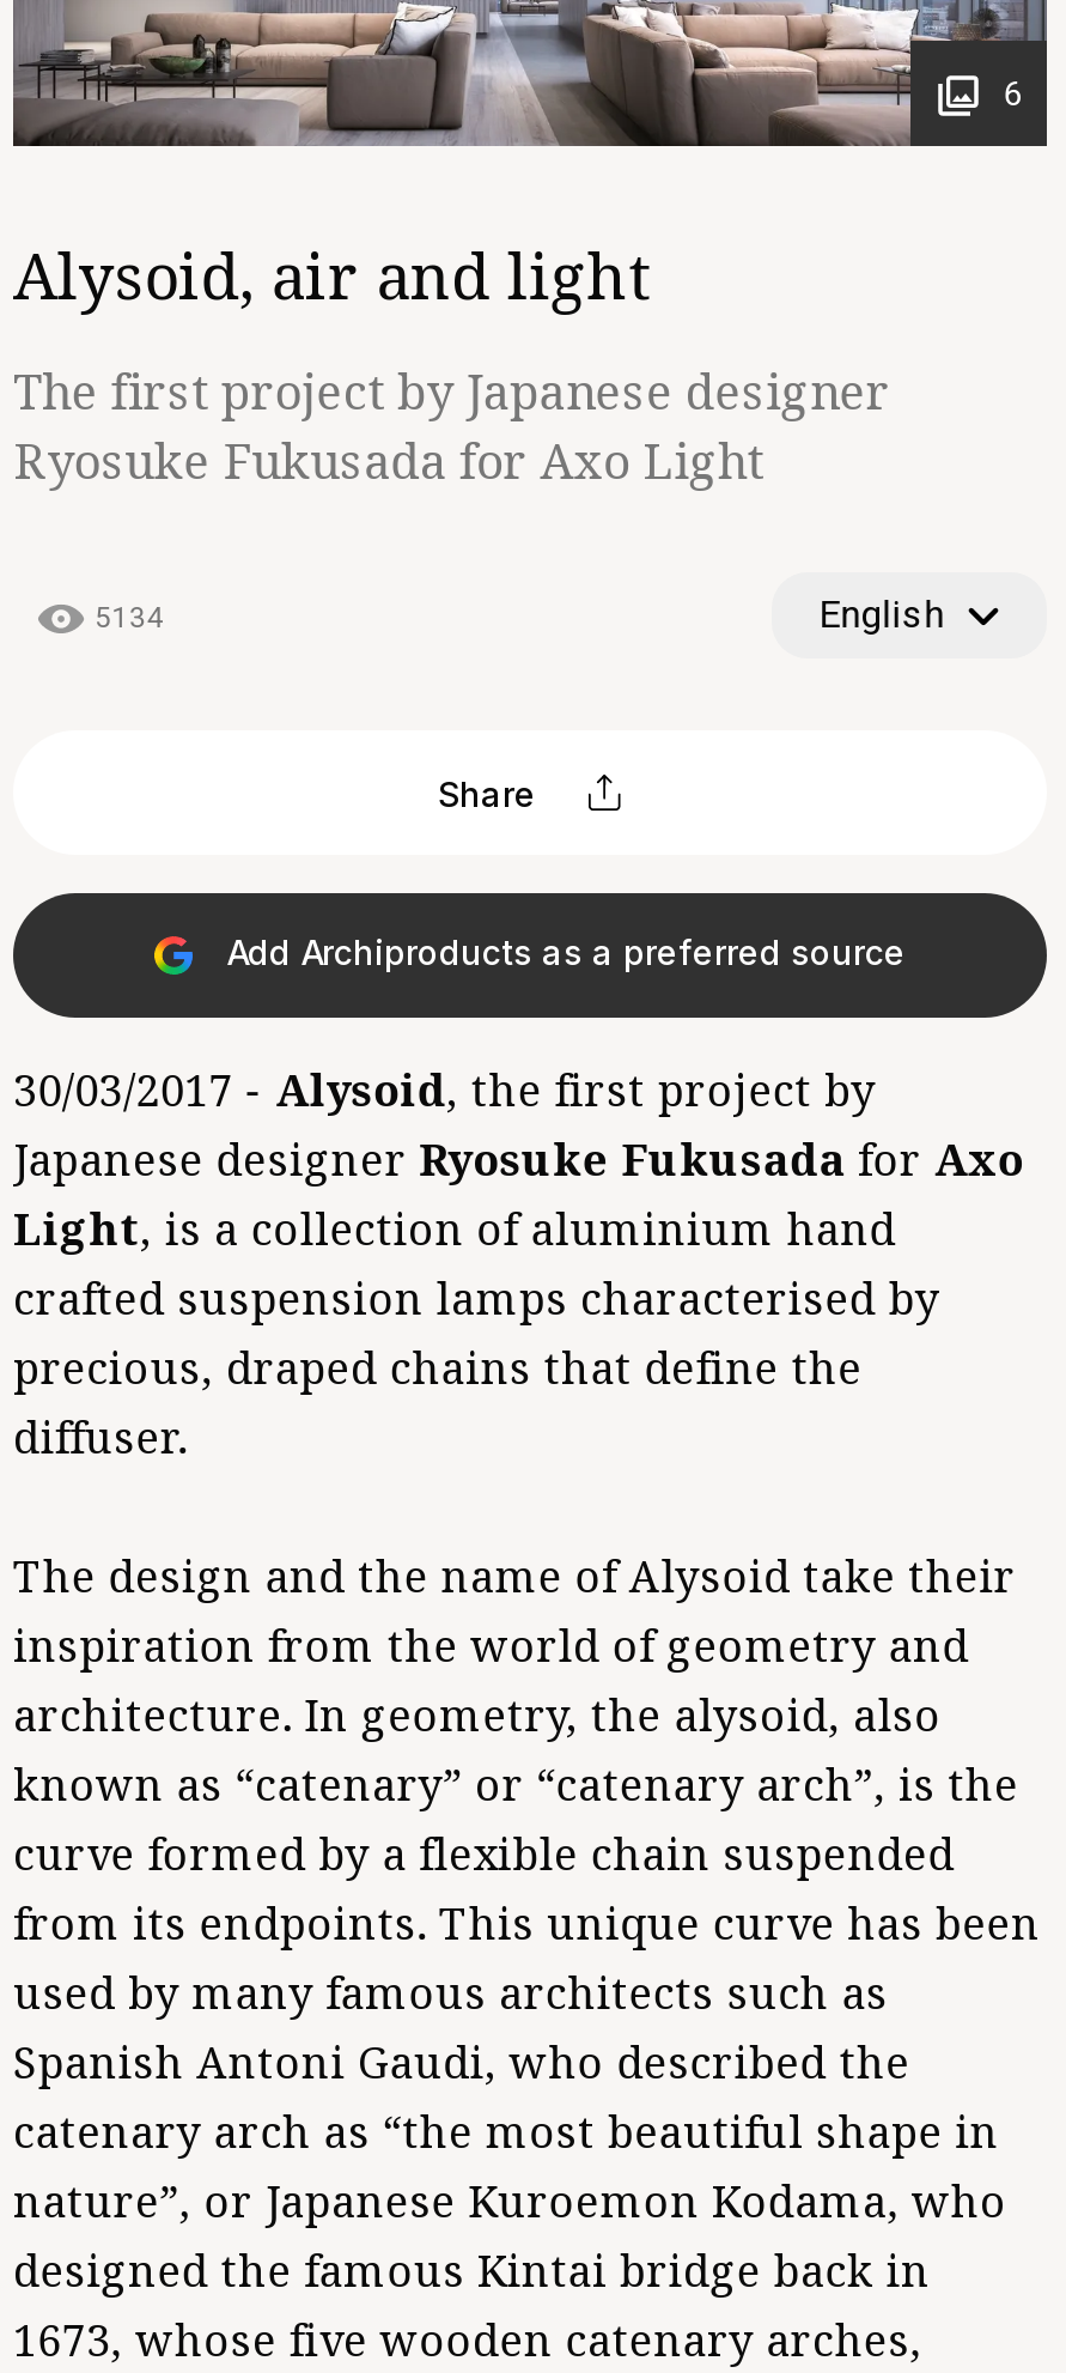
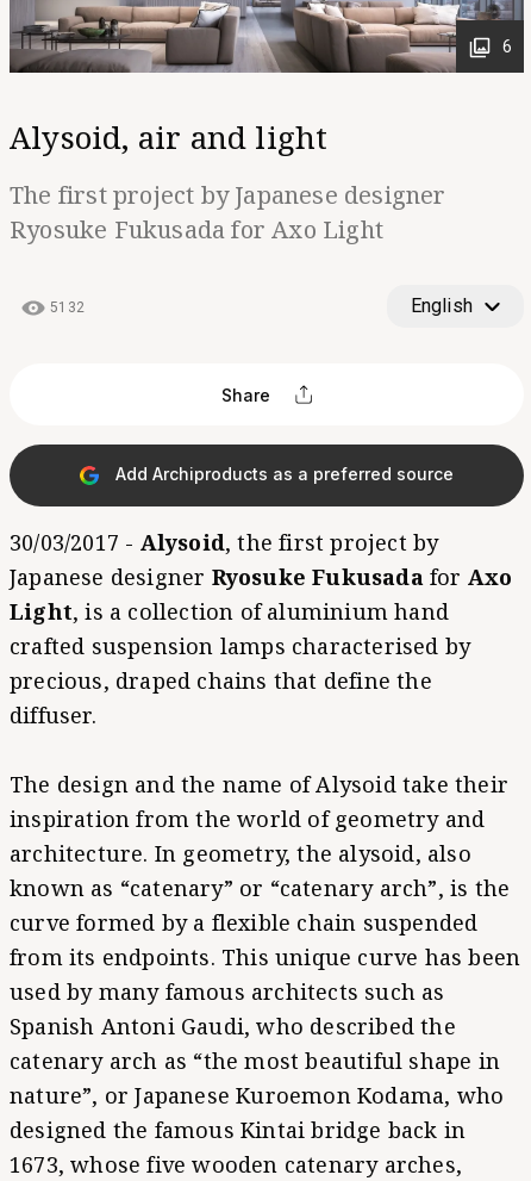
[95,602,164,635] 5134 -> [50,299,85,316] 5132

